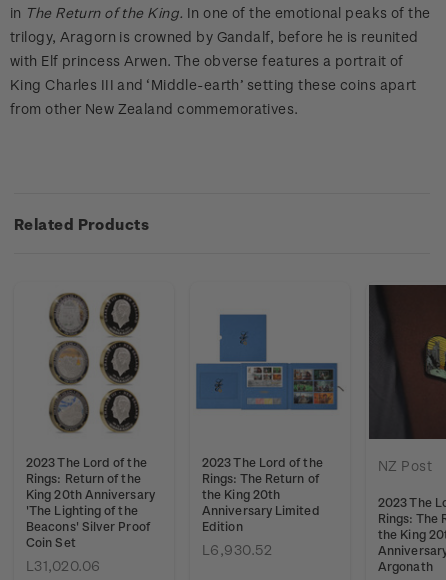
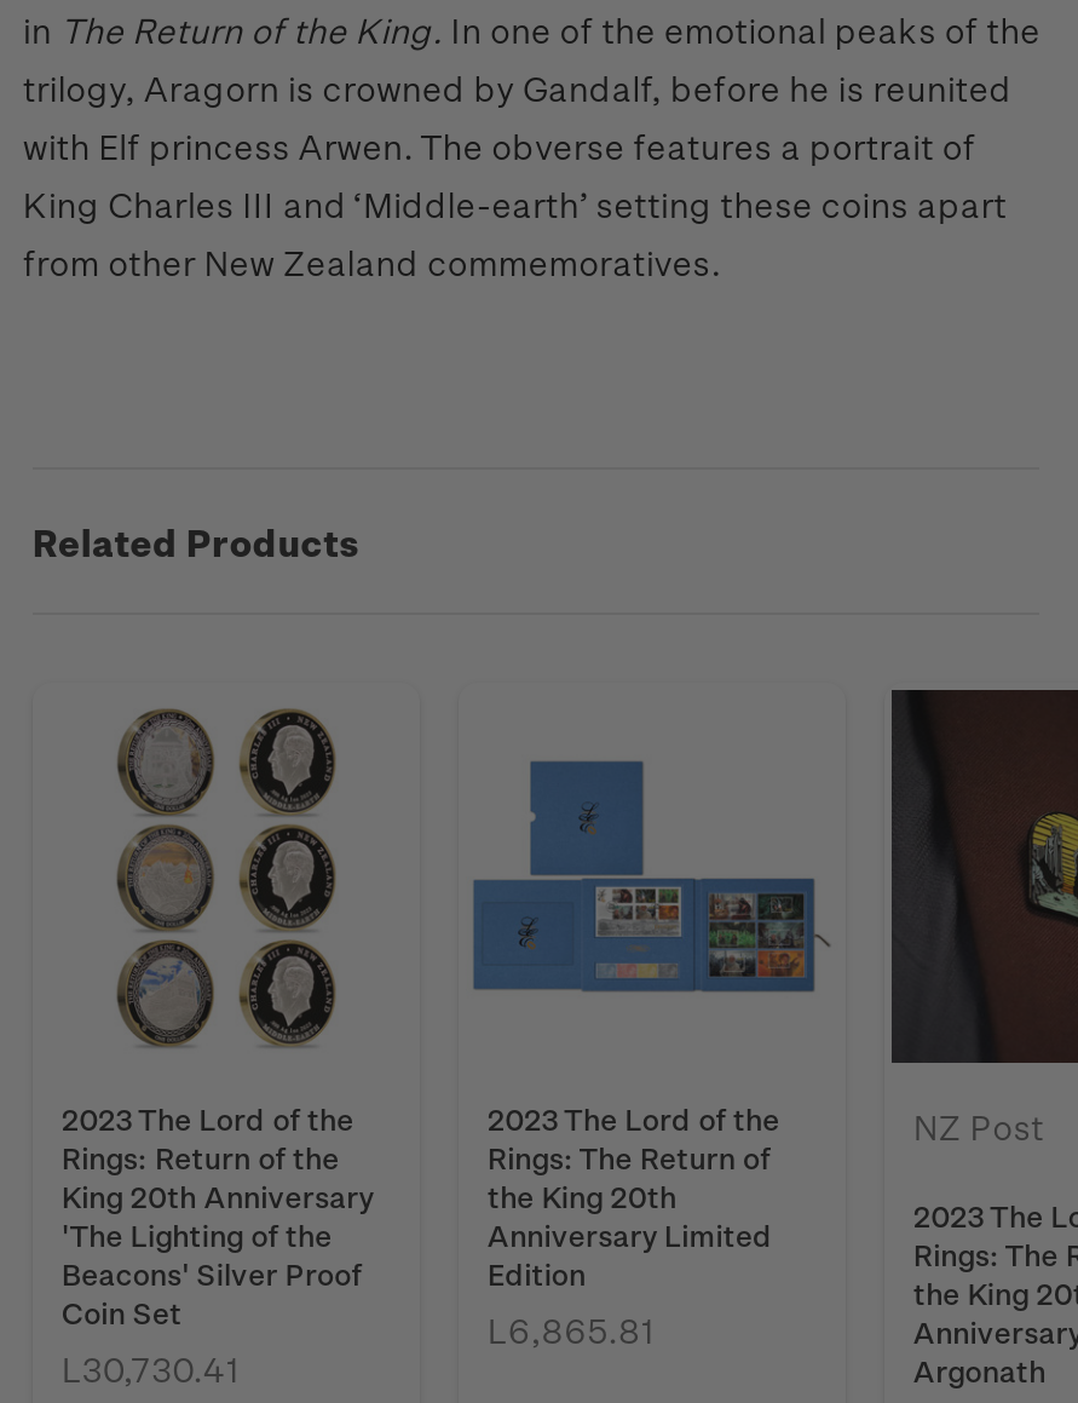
[202,541,272,558] L6,930.52 -> [488,1311,654,1352] L6,865.81
[26,557,100,574] L31,020.06 -> [62,1349,239,1391] L30,730.41

